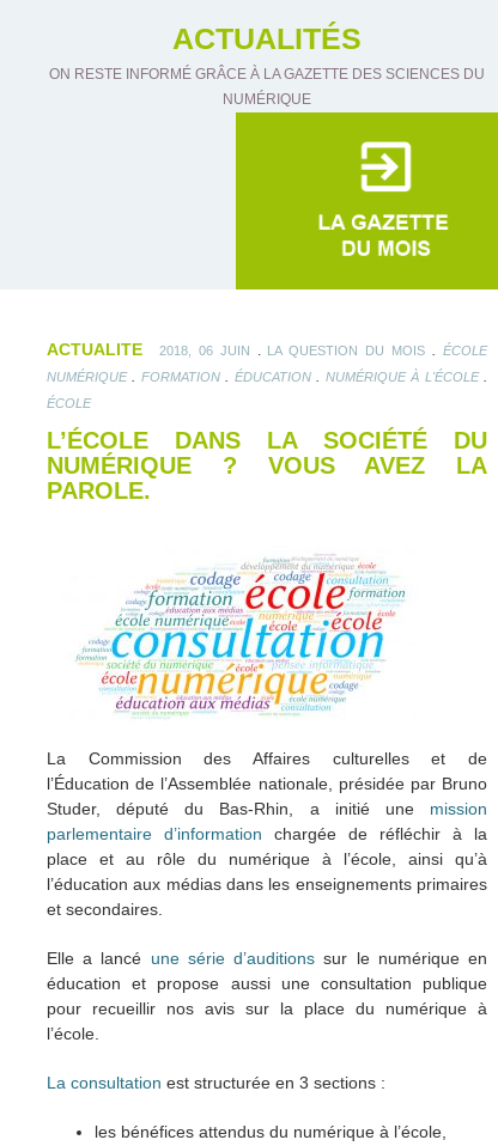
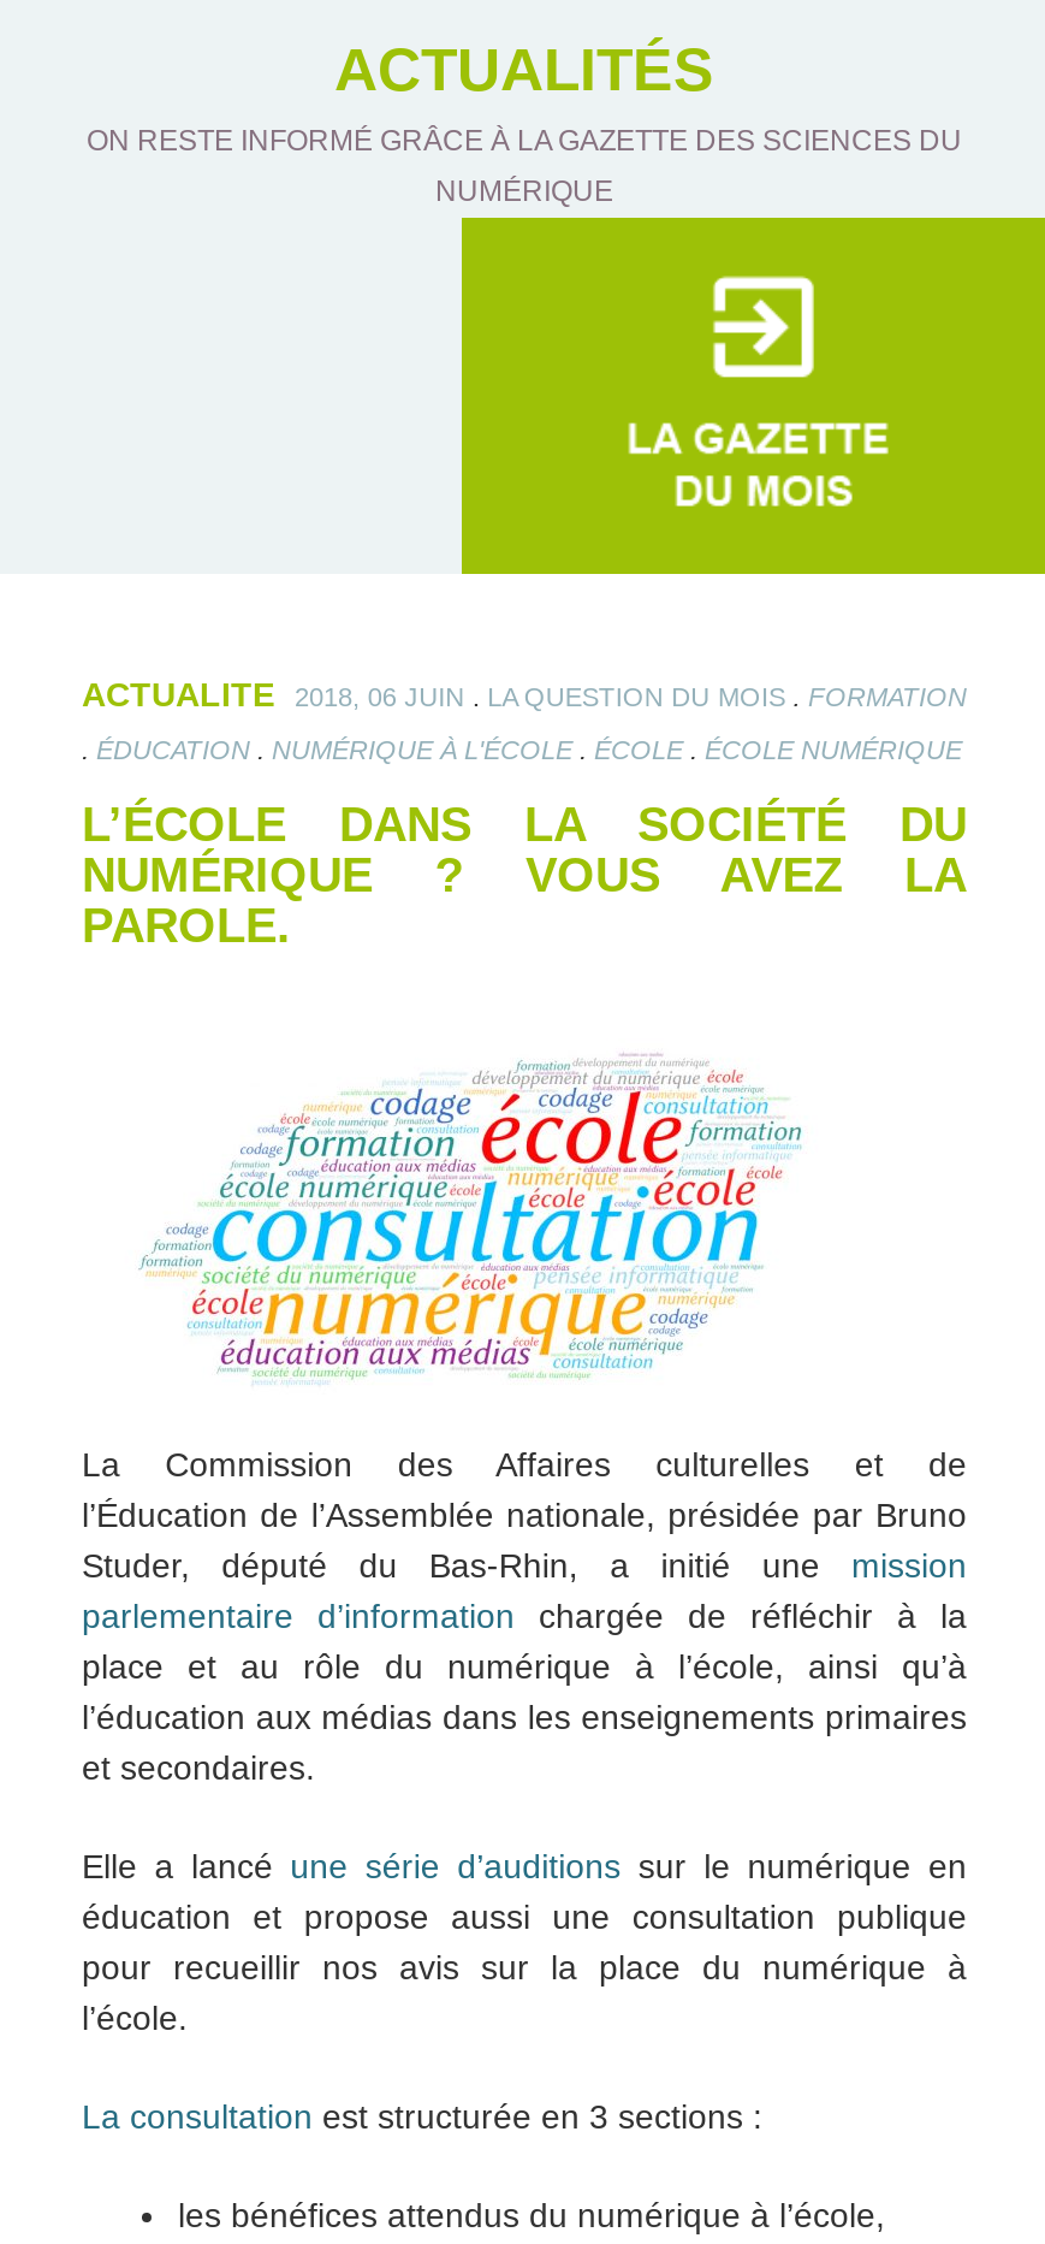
[47,342,487,410] 2018, 06 JUIN. LA QUESTION DU MOIS. ÉCOLE | NUMÉRIQUE. FORMATION. ÉDUCATION. NUMÉRIQUE À L'ÉCOLE. | ÉCOLE -> [82,679,967,764] 2018, 06 JUIN. LA QUESTION DU MOIS. FORMATION | . ÉDUCATION. NUMÉRIQUE À L'ÉCOLE. ÉCOLE. ÉCOLE NUMÉRIQUE

